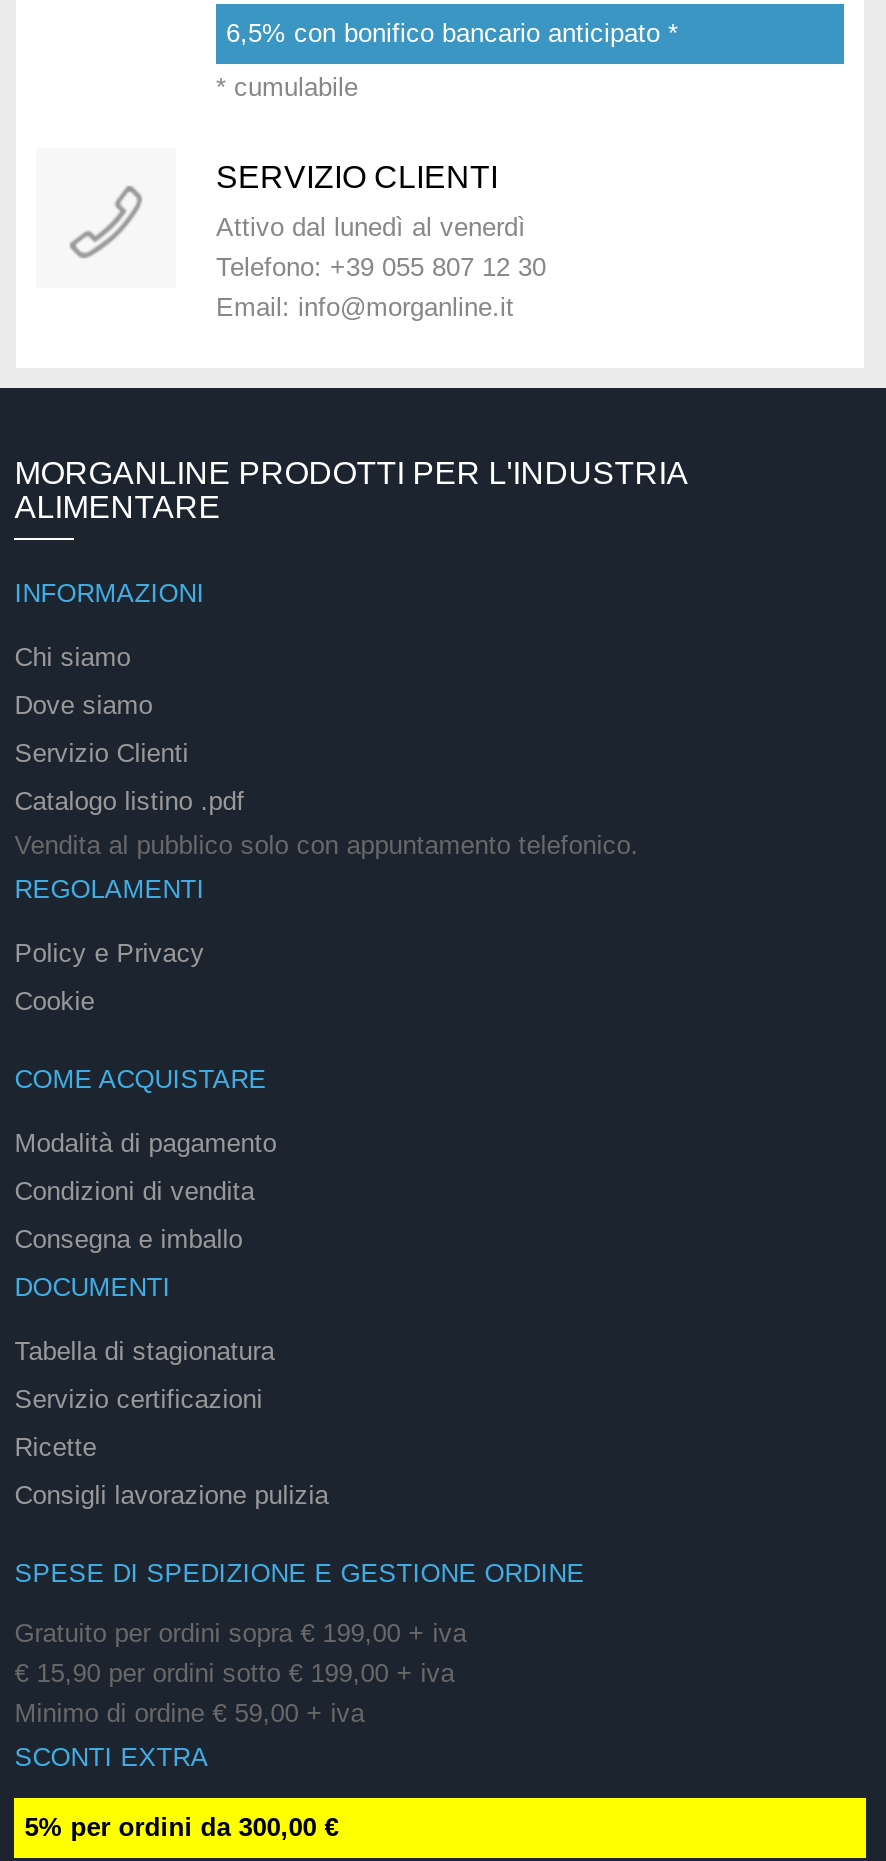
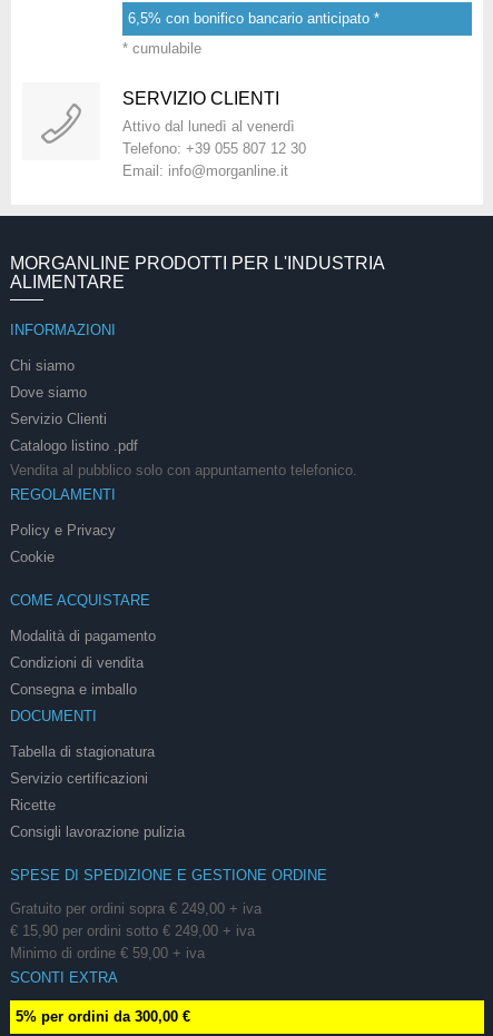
[14,1618,466,1648] Gratuito per ordini sopra € 199,00 + iva -> [10,900,262,917] Gratuito per ordini sopra € 249,00 + iva
[14,1658,454,1688] € 15,90 per ordini sotto € 199,00 + iva -> [10,923,255,939] € 15,90 per ordini sotto € 249,00 + iva

